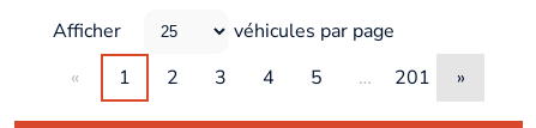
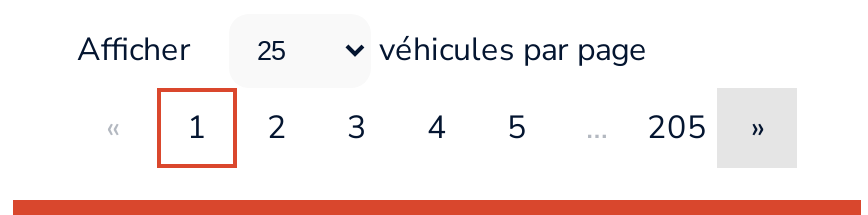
[395,64,430,91] 201 -> [647,105,707,149] 205

